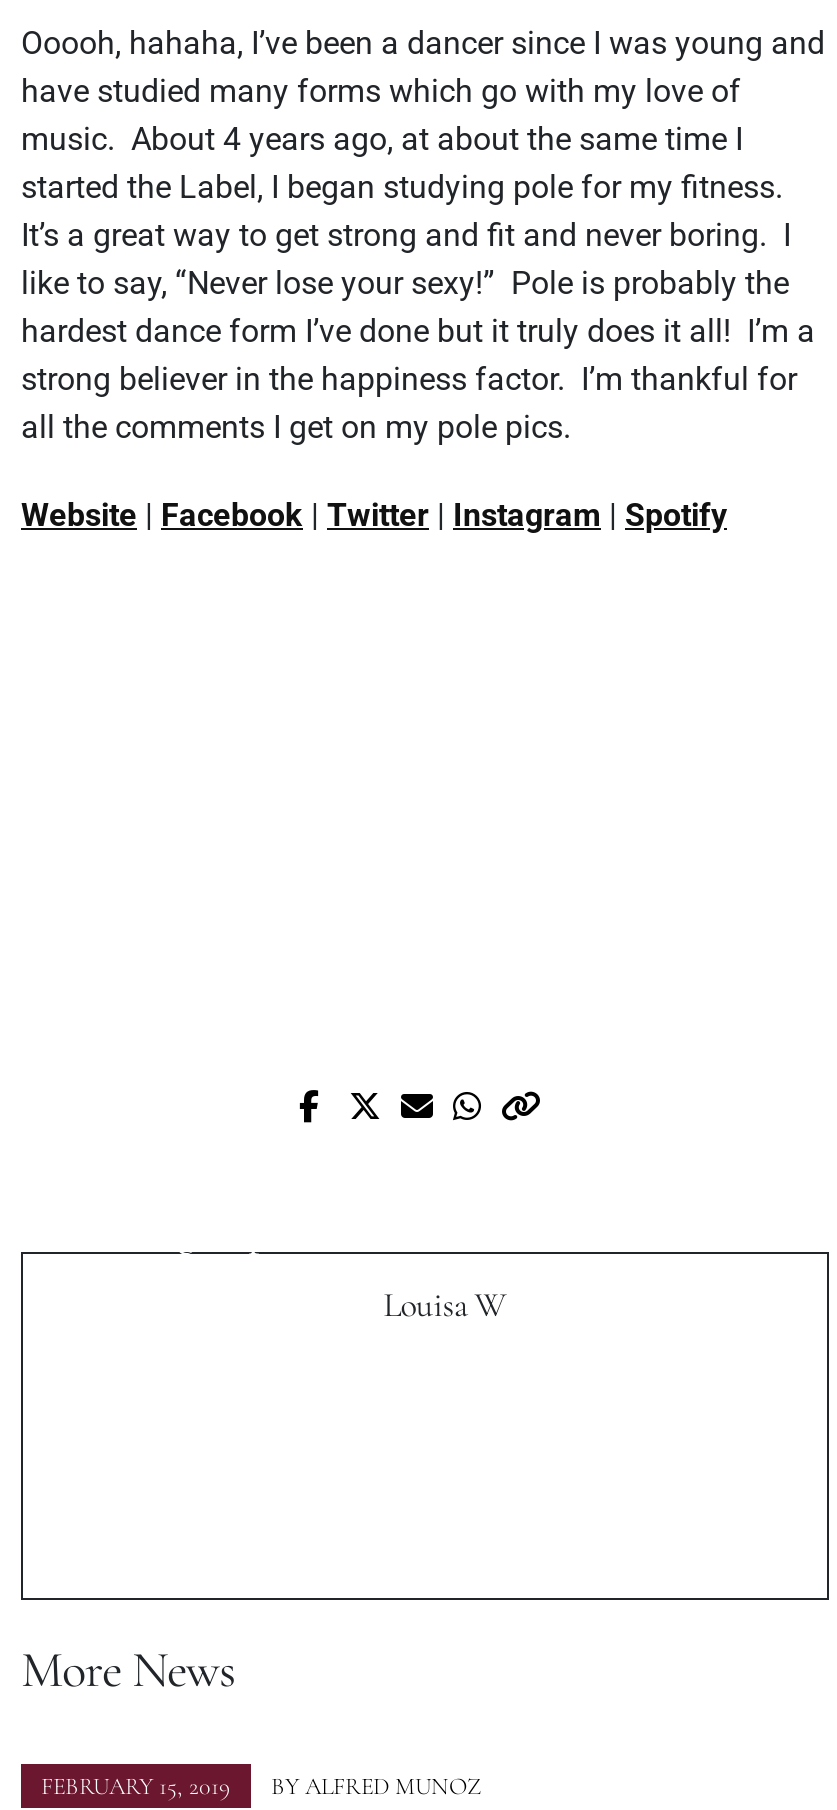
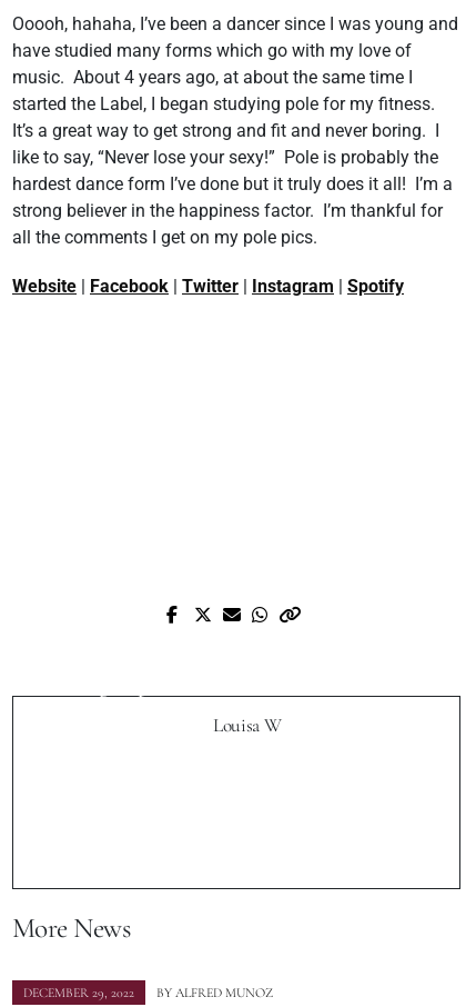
[41,1771,481,1799] FEBRUARY 15, 2019 BY ALFRED MUNOZ -> [23,984,273,1000] DECEMBER 29, 2022 BY ALFRED MUNOZ

